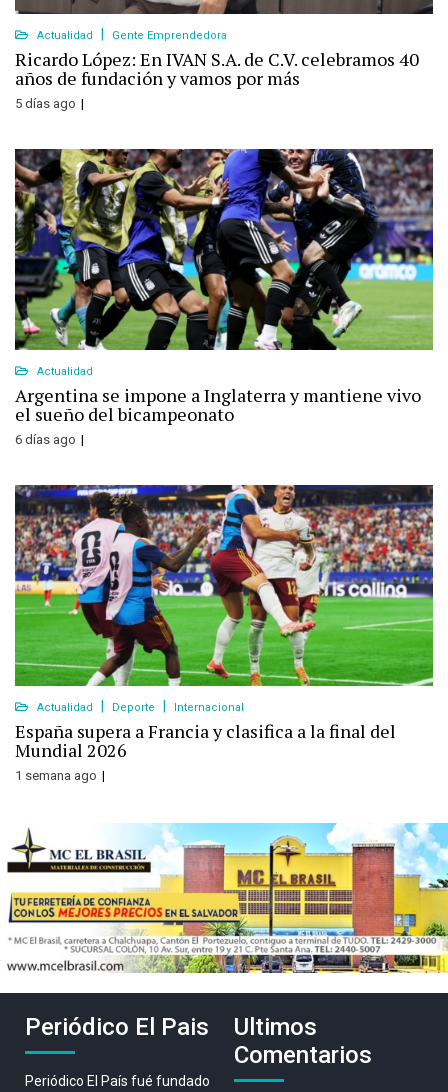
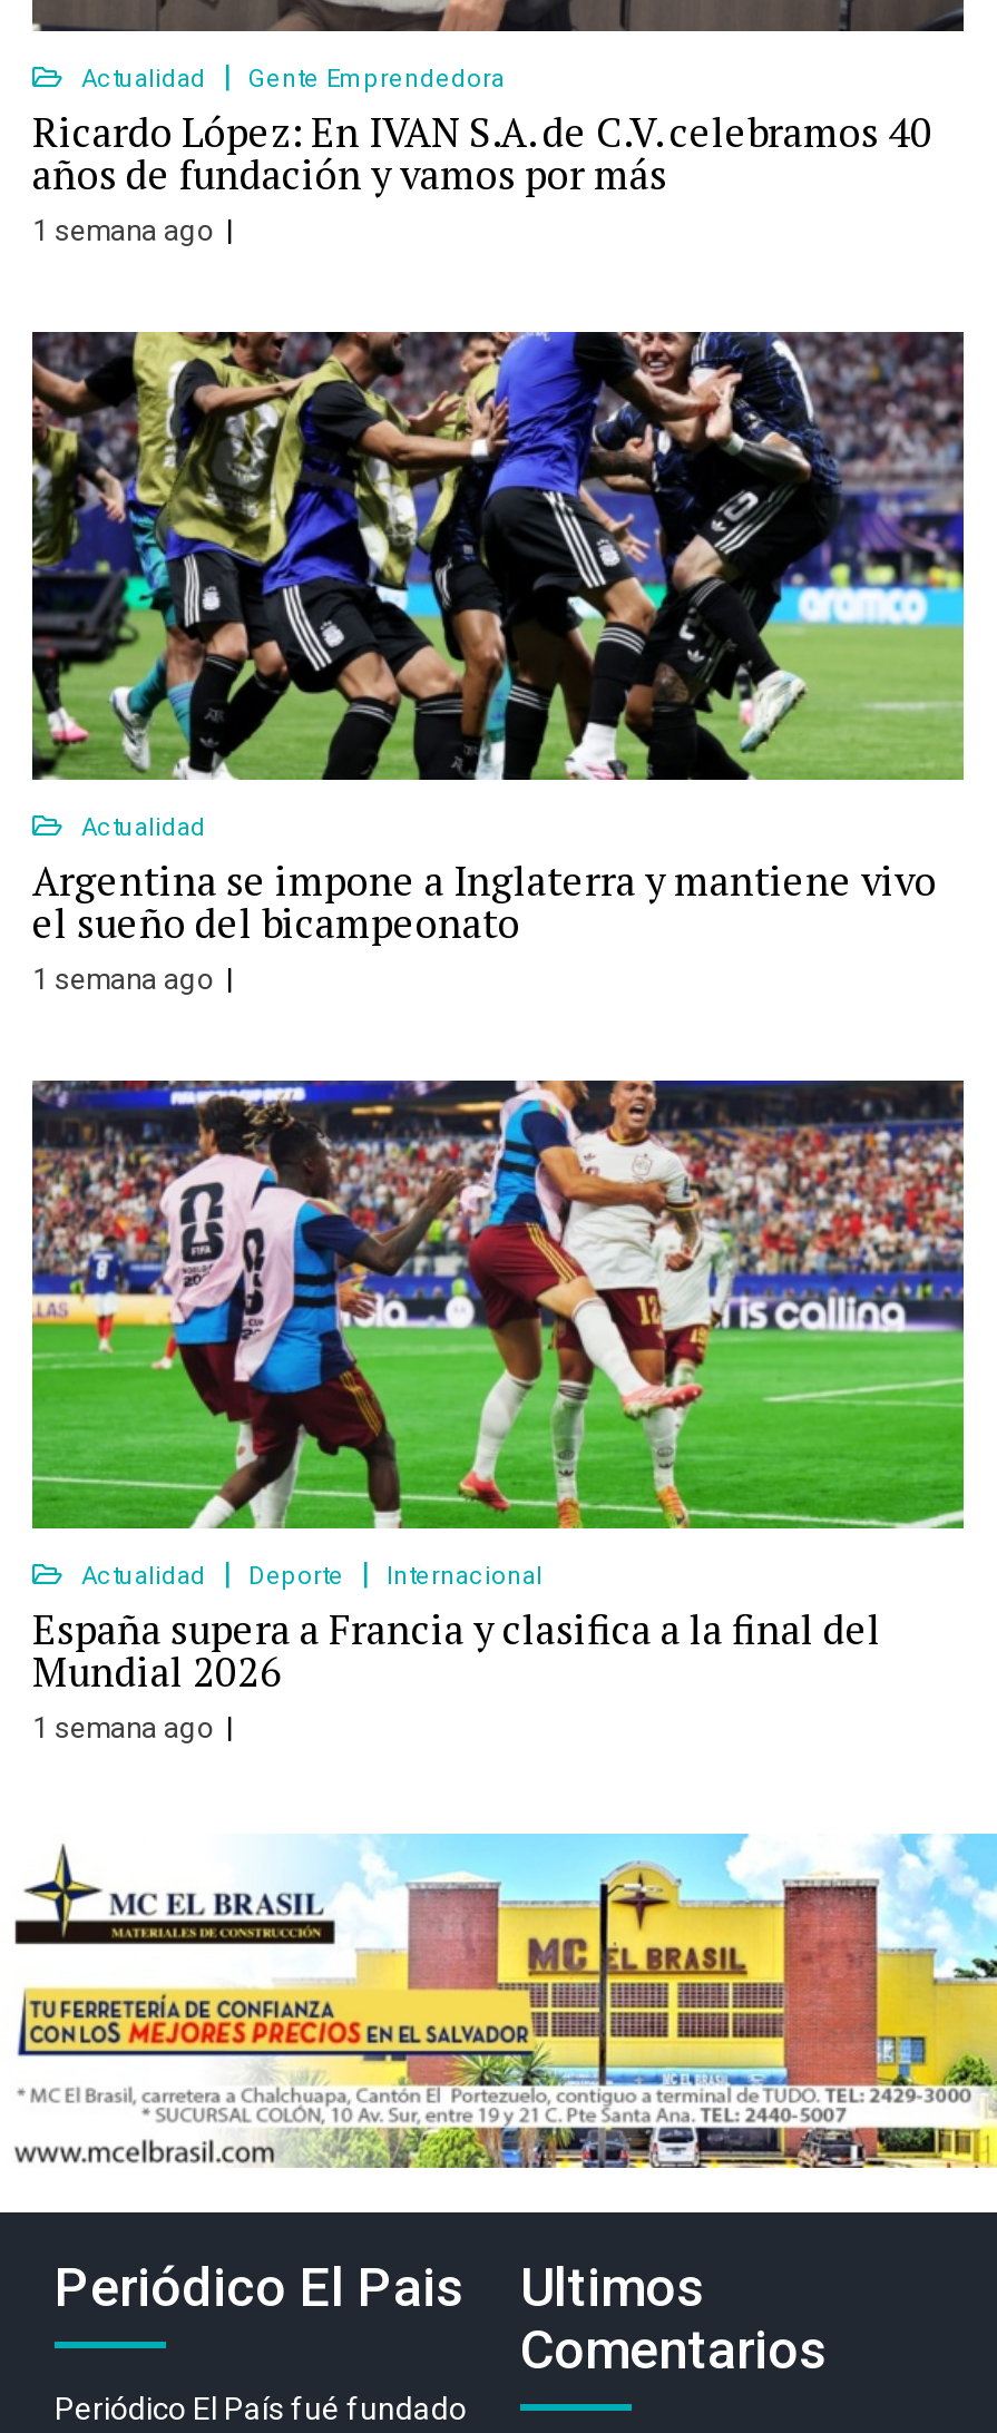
[15,96,76,111] 5 días ago -> [32,215,215,248] 1 semana ago
[15,432,76,447] 6 días ago -> [32,963,215,997] 1 semana ago

